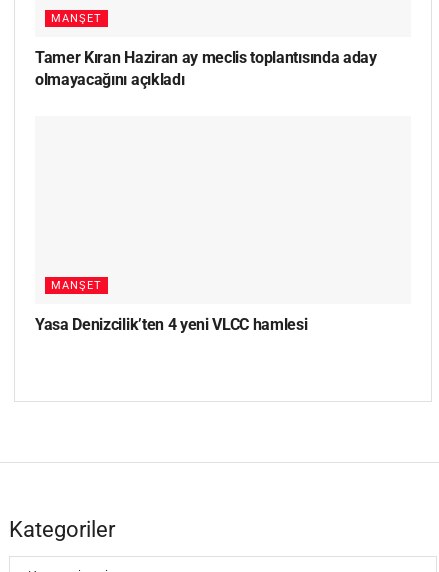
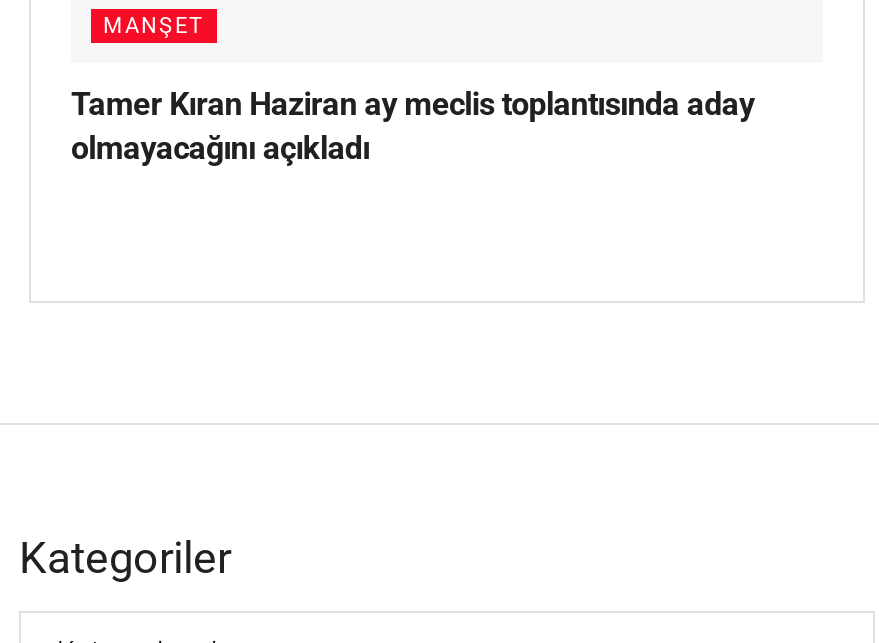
[35,279,307,334] MANŞET | Yasa Denizcilik’ten 4 yeni VLCC hamlesi -> none

